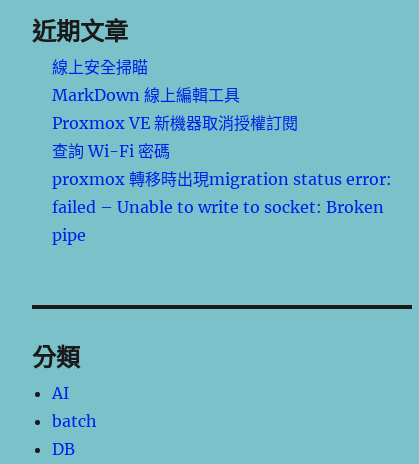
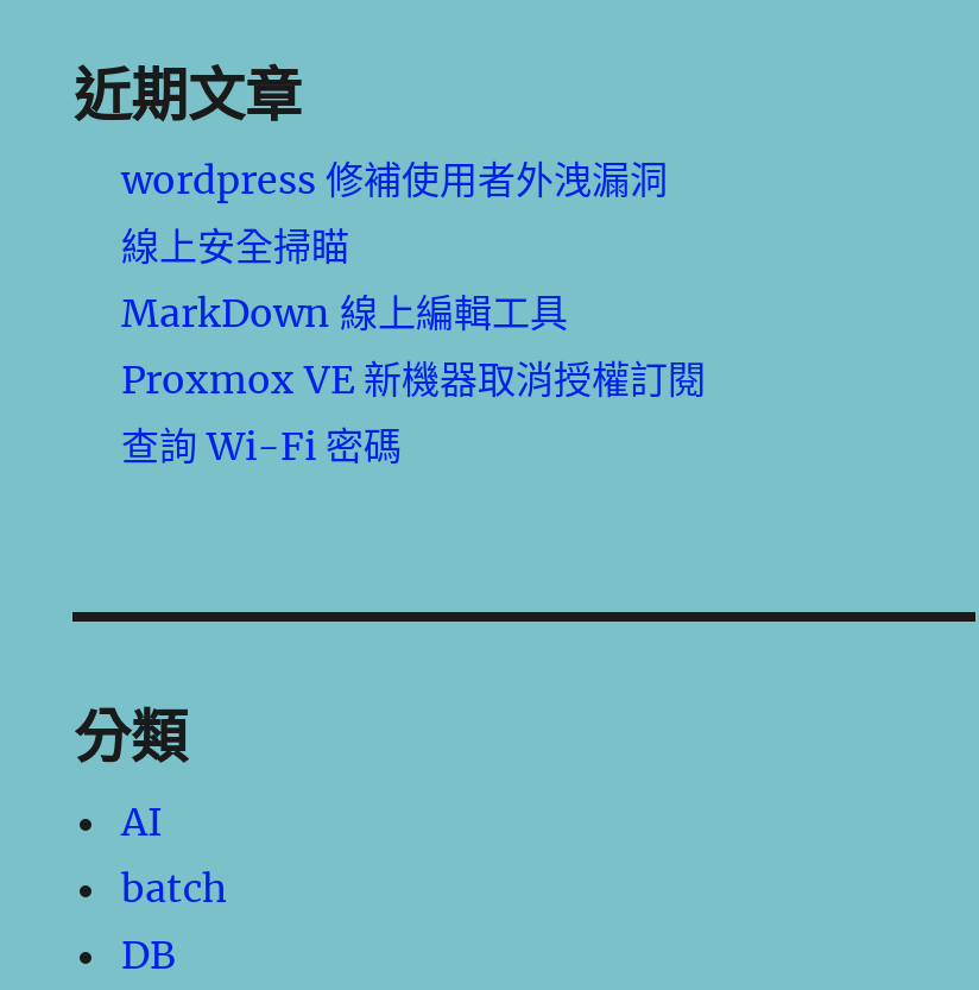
none -> [121,156,668,203] wordpress 修補使用者外洩漏洞
moved [52,57,298,161] -> [121,222,706,469]: 線上安全掃瞄 | MarkDown 線上編輯工具 | Proxmox VE 新機器取消授權訂閱 | 查詢 Wi-Fi 密碼
[52,169,392,245] proxmox 轉移時出現migration status error: | failed – Unable to write to socket: Broken | pipe -> none

